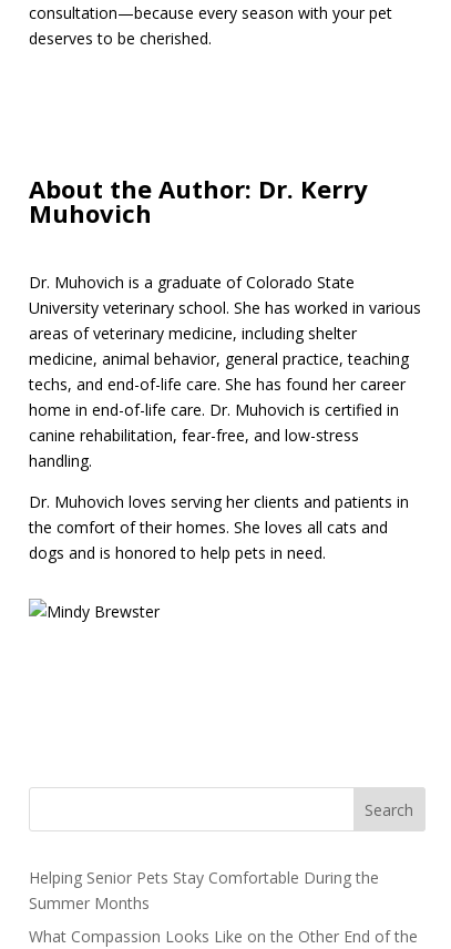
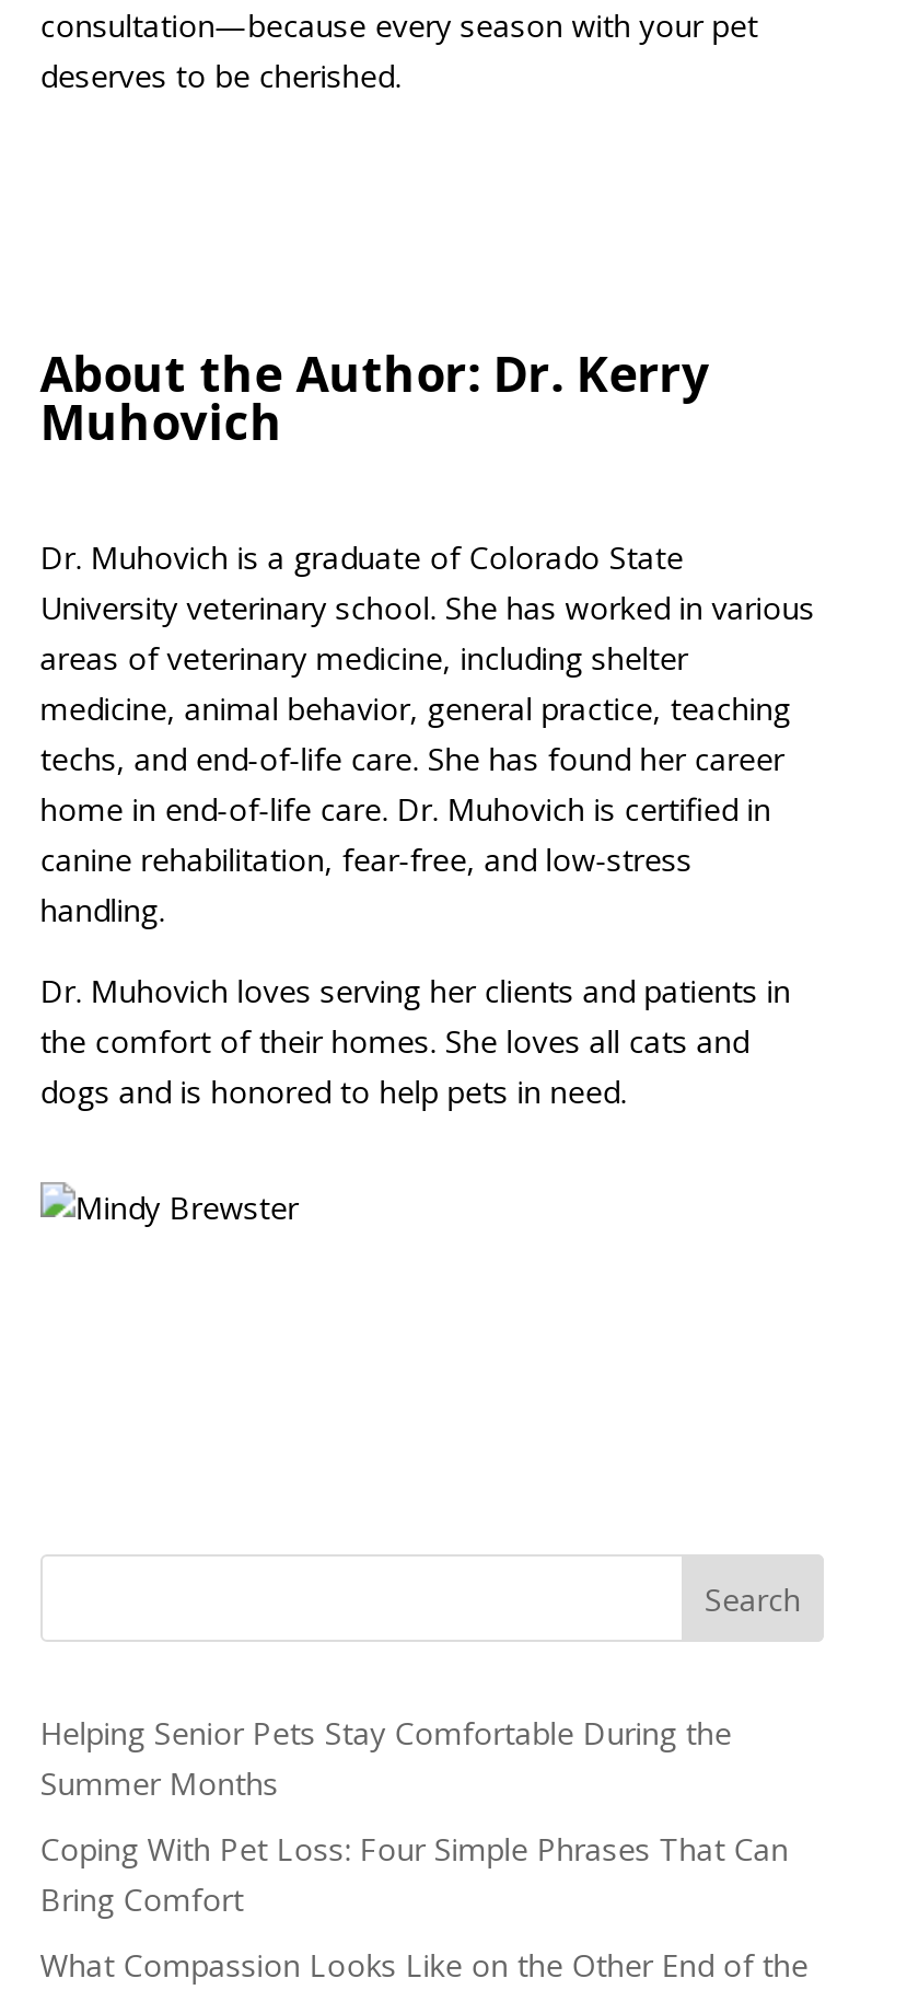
none -> [40,1828,788,1920] Coping With Pet Loss: Four Simple Phrases That Can | Bring Comfort

